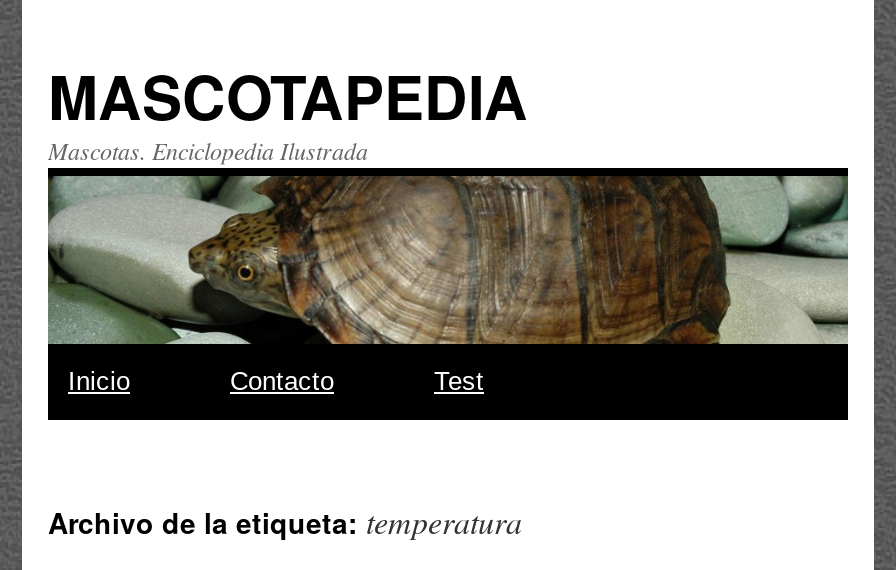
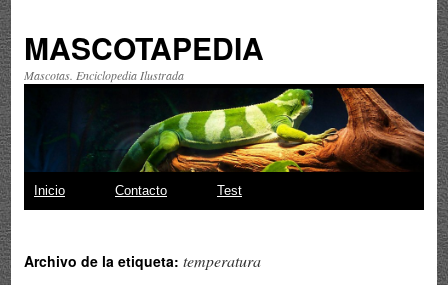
[46,174,850,346] [image] -> [23,87,424,173] [image]

